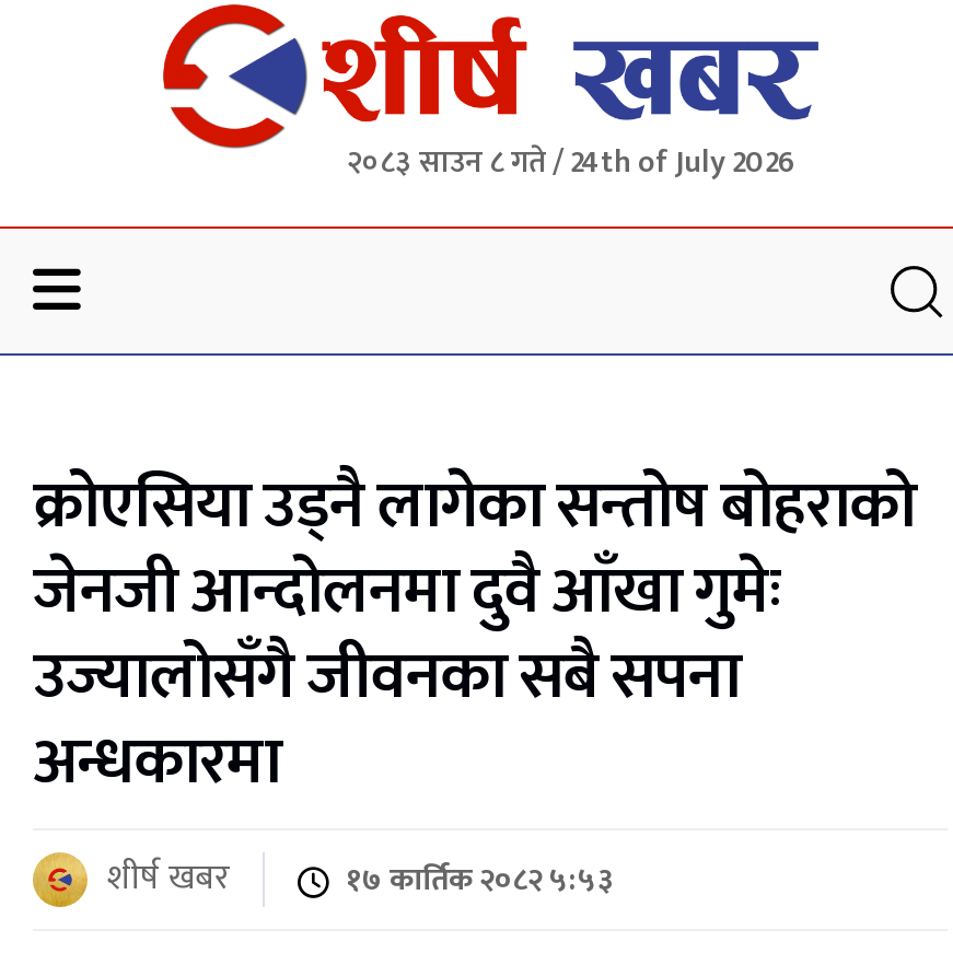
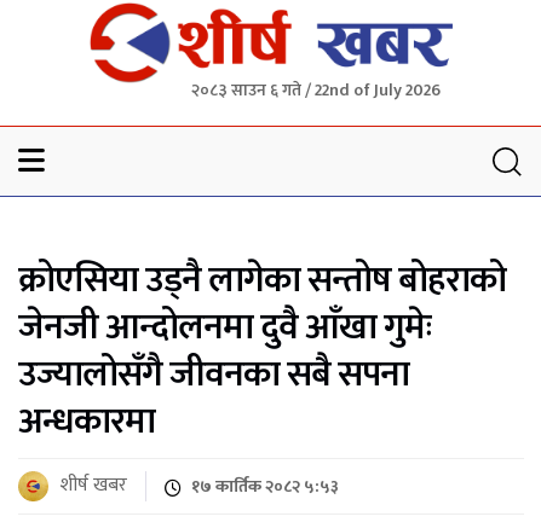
[347,137,795,187] २०८३ साउन ८ गते / 24th of July 2026 -> [191,76,441,104] २०८३ साउन ६ गते / 22nd of July 2026

